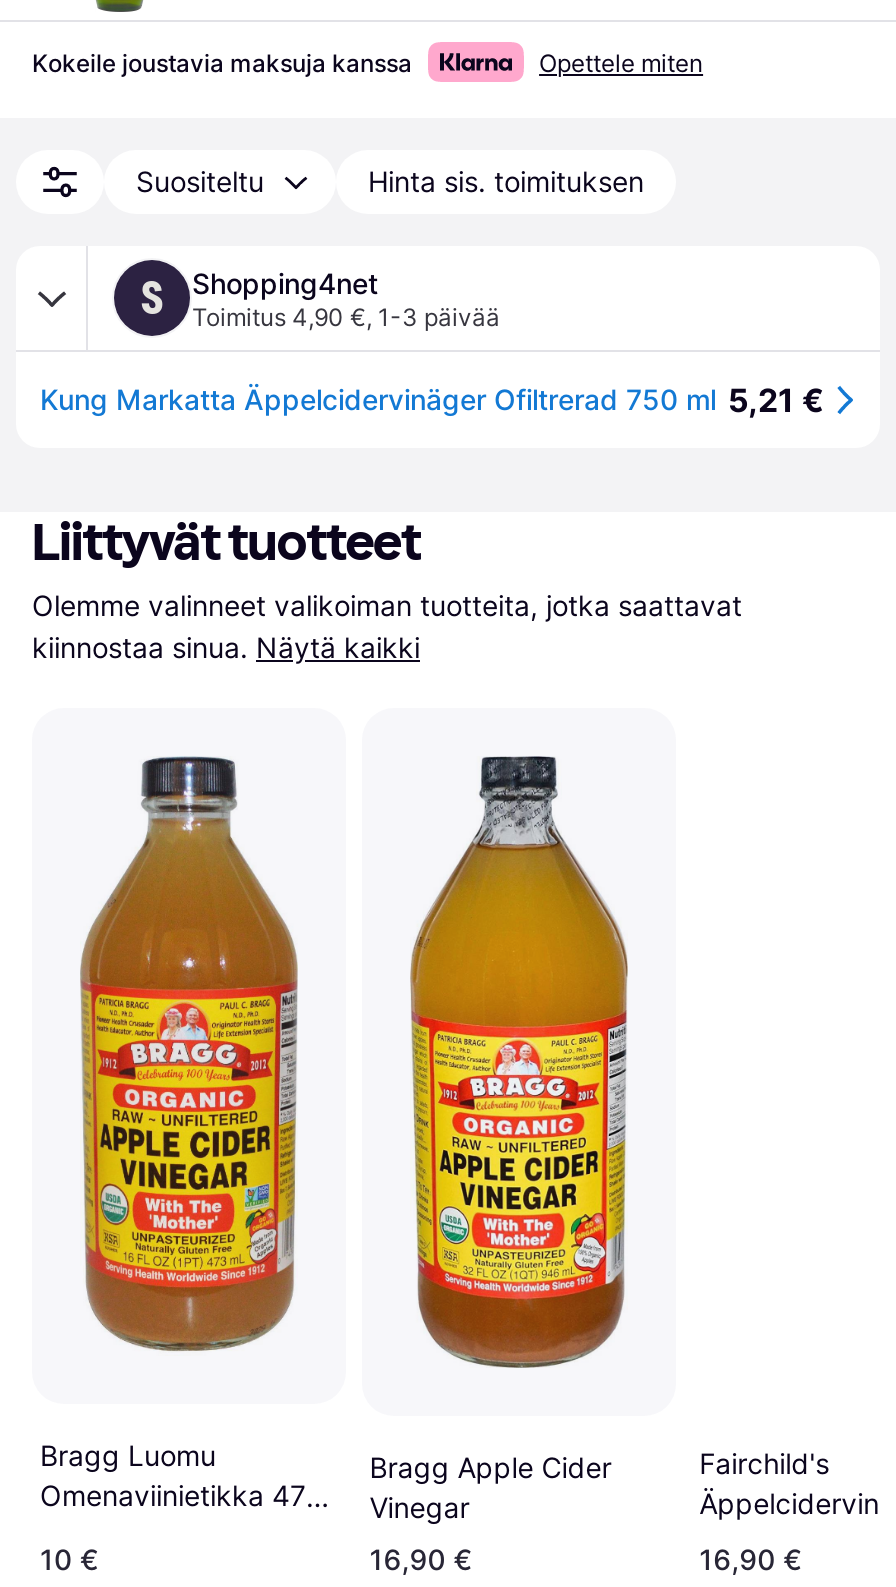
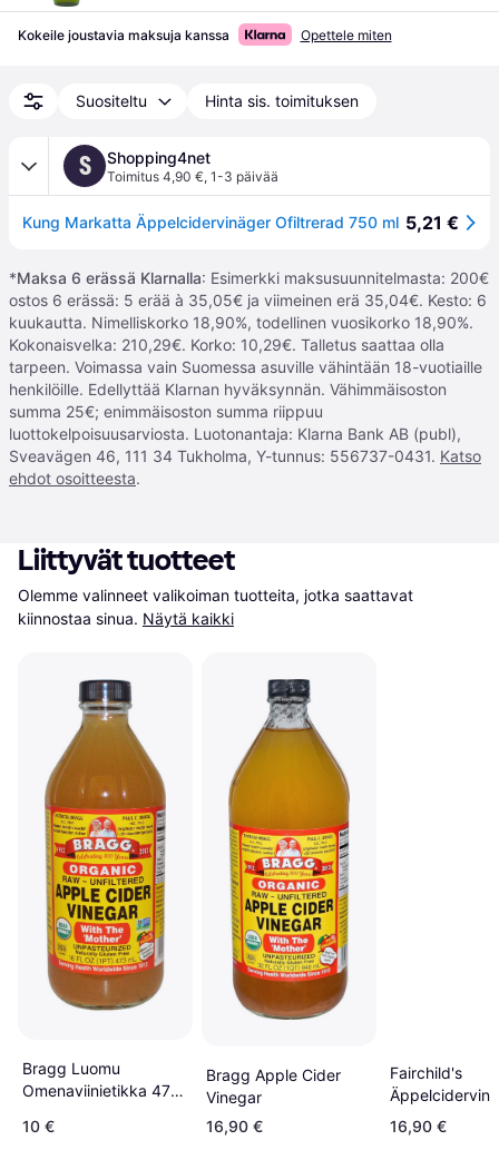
none -> [9,268,489,488] *Maksa 6 erässä Klarnalla: Esimerkki maksusuunnitelmasta: 200€ | ostos 6 erässä: 5 erää à 35,05€ ja viimeinen erä 35,04€. Kesto: 6 | kuukautta. Nimelliskorko 18,90%, todellinen vuosikorko 18,90%. | Kokonaisvelka: 210,29€. Korko: 10,29€. Talletus saattaa olla | tarpeen. Voimassa vain Suomessa asuville vähintään 18-vuotiaille | henkilöille. Edellyttää Klarnan hyväksynnän. Vähimmäisoston | summa 25€; enimmäisoston summa riippuu | luottokelpoisuusarviosta. Luotonantaja: Klarna Bank AB (publ), | Sveavägen 46, 111 34 Tukholma, Y-tunnus: 556737-0431. Katso | ehdot osoitteesta.

